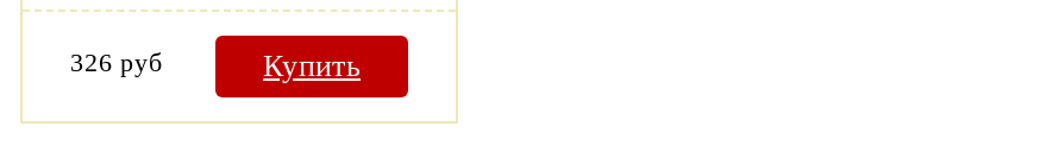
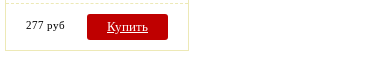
[70,46,163,75] 326 руб -> [26,18,65,30] 277 руб

